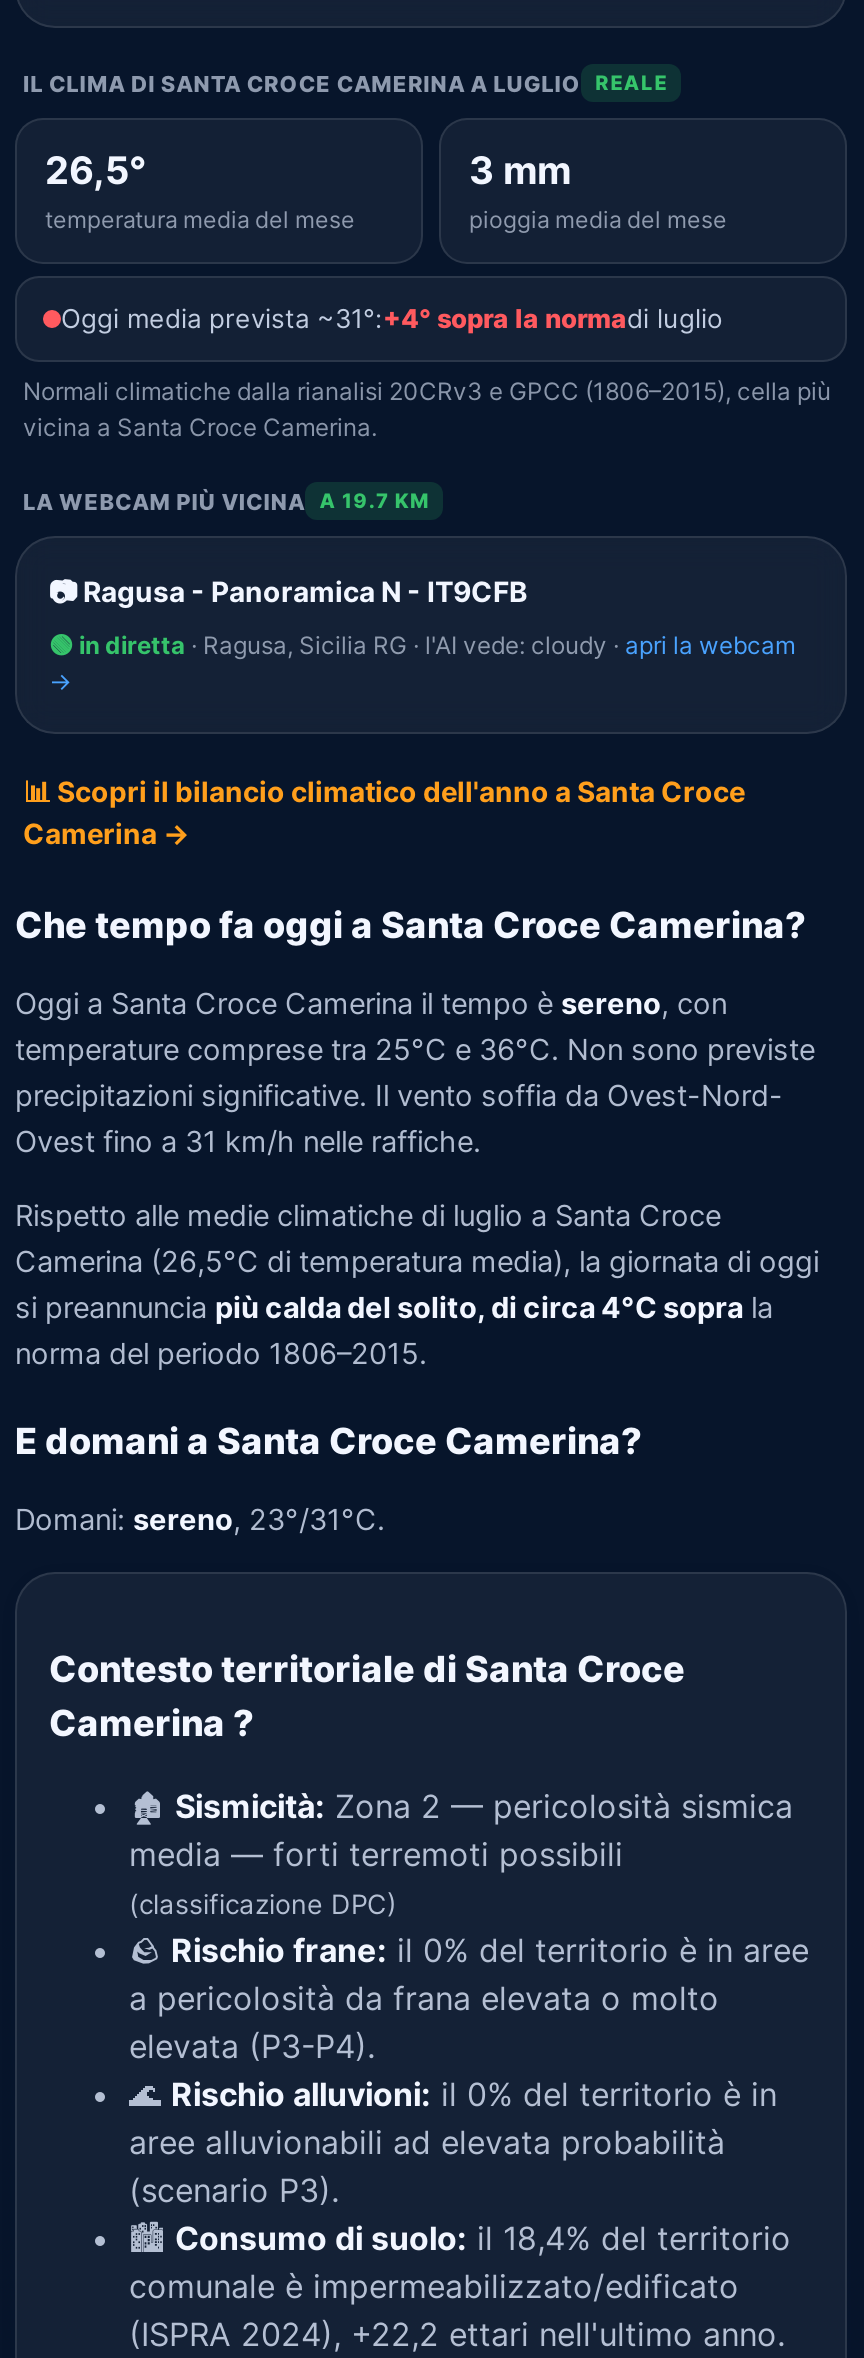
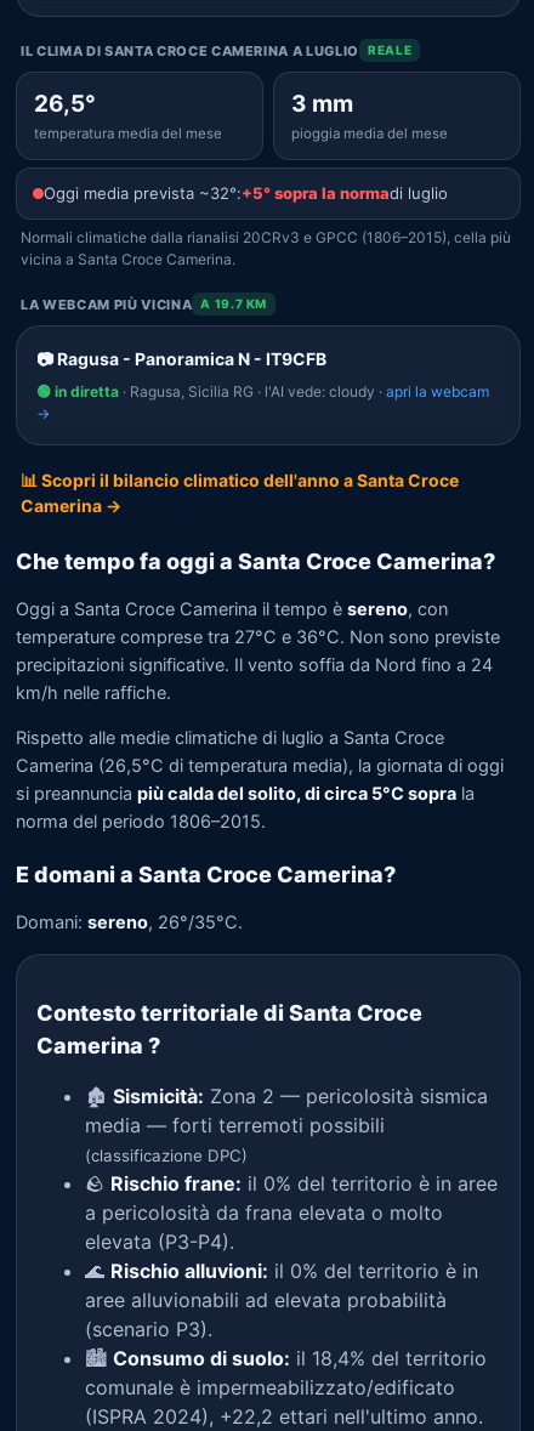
[61,302,723,334] Oggi media prevista ~31°:+4° sopra la normadi luglio -> [44,183,448,203] Oggi media prevista ~32°:+5° sopra la normadi luglio
[15,1031,815,1159] temperature comprese tra 25°C e 36°C. Non sono previste | precipitazioni significative. Il vento soffia da Ovest-Nord- | Ovest fino a 31 km/h nelle raffiche. -> [16,626,500,703] temperature comprese tra 27°C e 36°C. Non sono previste | precipitazioni significative. Il vento soffia da Nord fino a 24 | km/h nelle raffiche.
[15,1290,773,1326] si preannuncia più calda del solito, di circa 4°C sopra la -> [16,783,475,805] si preannuncia più calda del solito, di circa 5°C sopra la
[15,1501,385,1537] Domani: sereno, 23°/31°C. -> [16,911,243,933] Domani: sereno, 26°/35°C.

